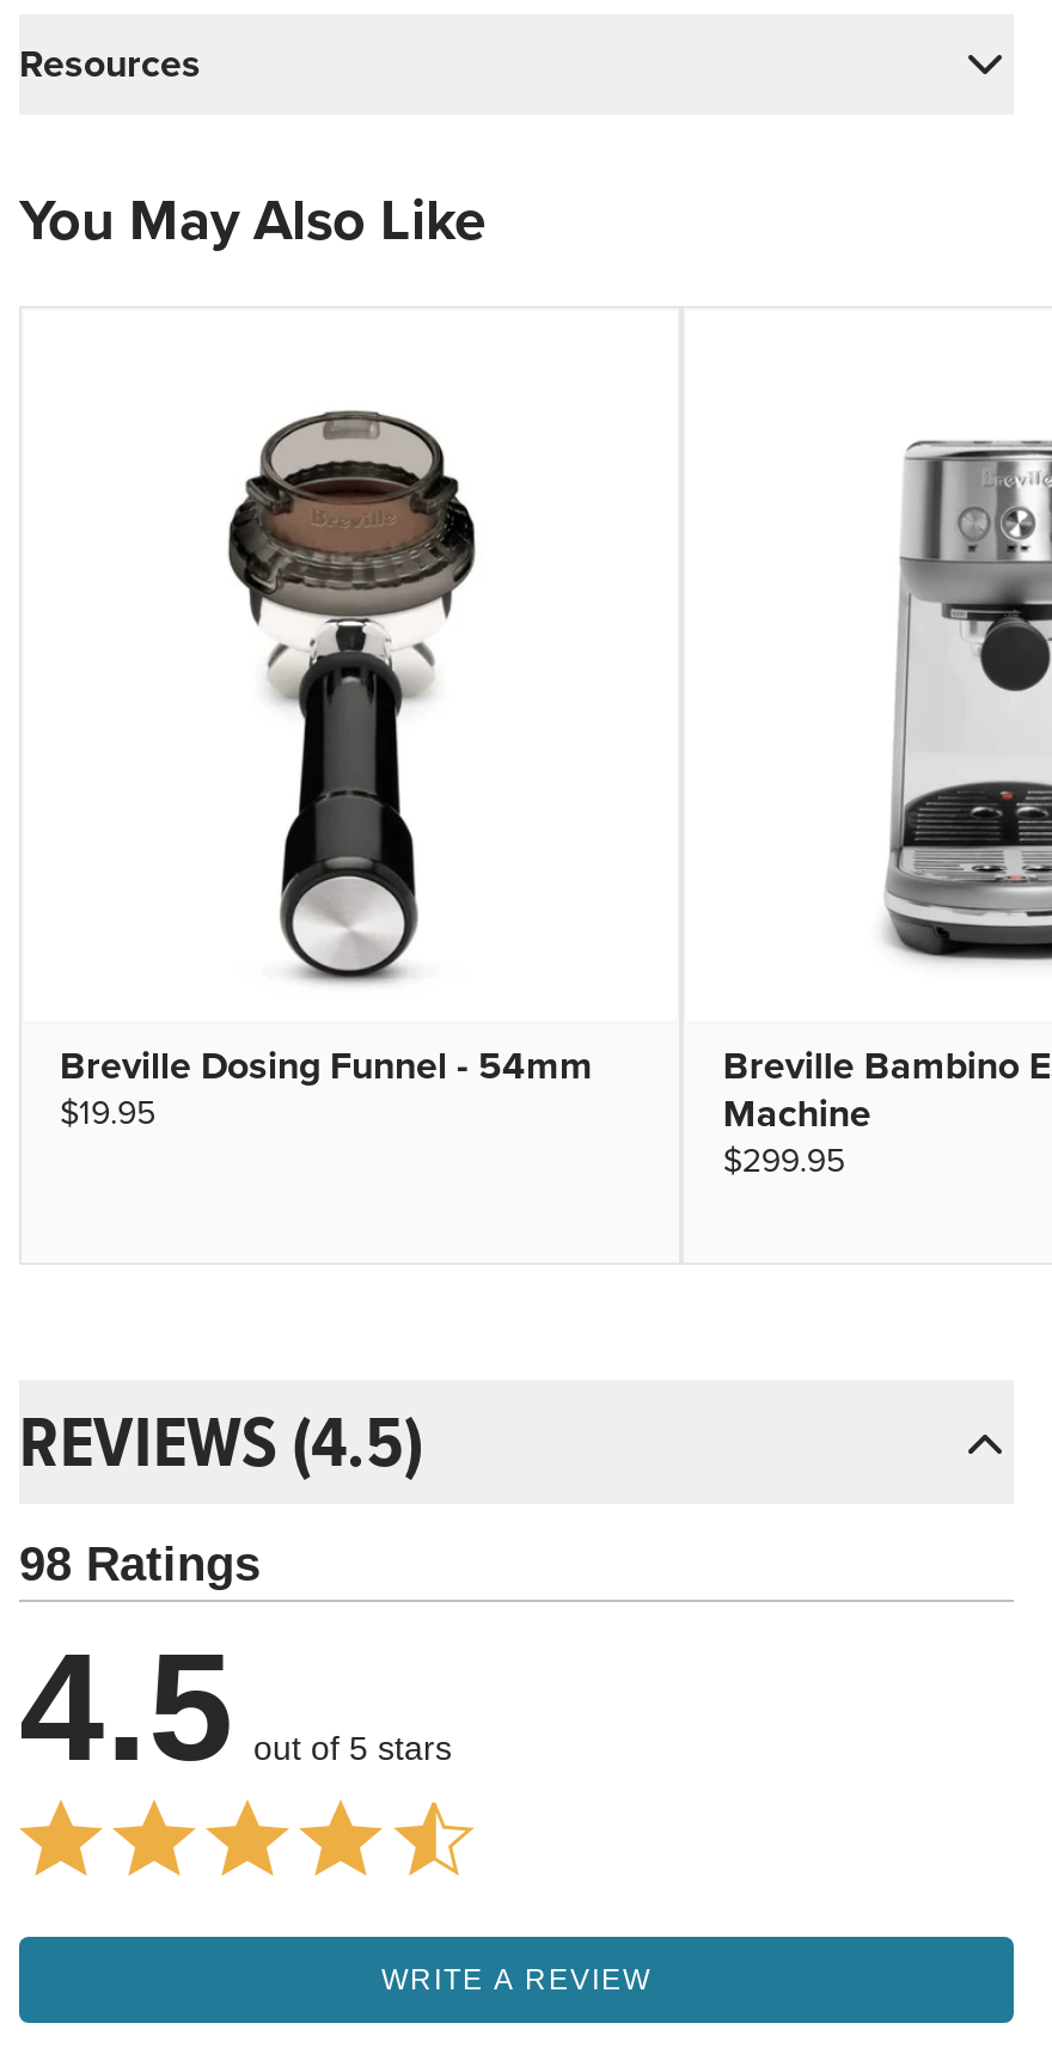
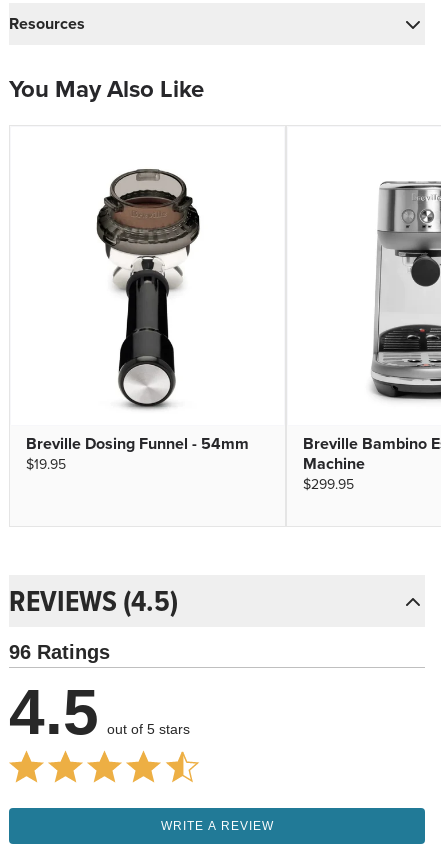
[19,1538,261,1590] 98 Ratings -> [9,641,110,663] 96 Ratings

